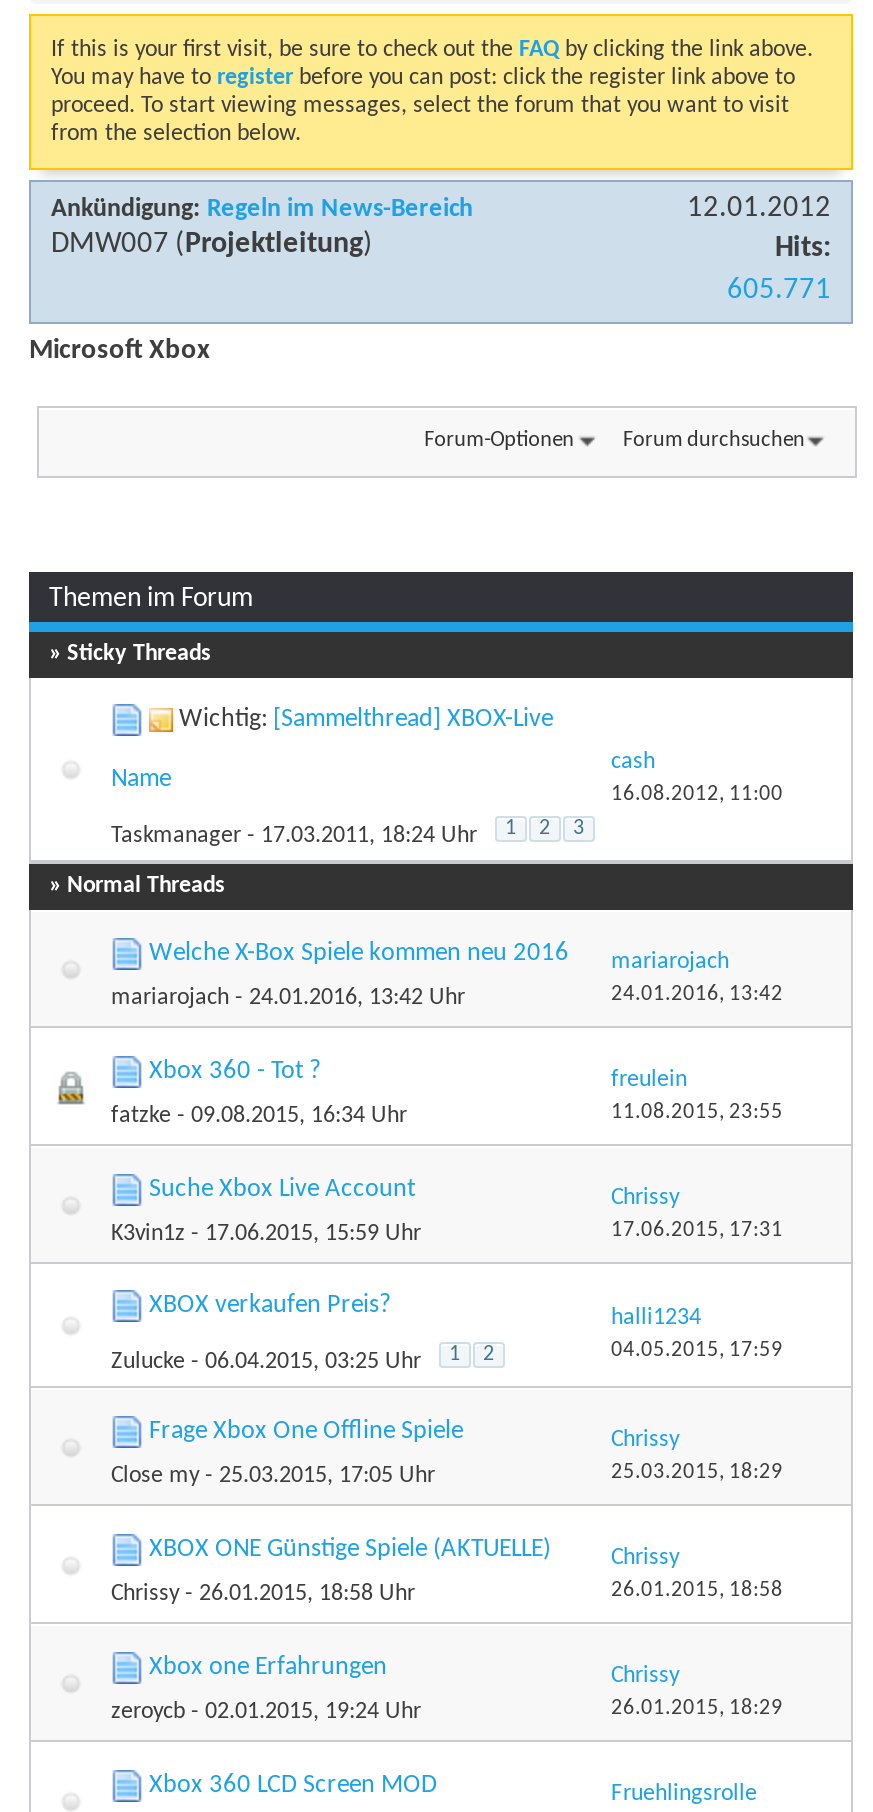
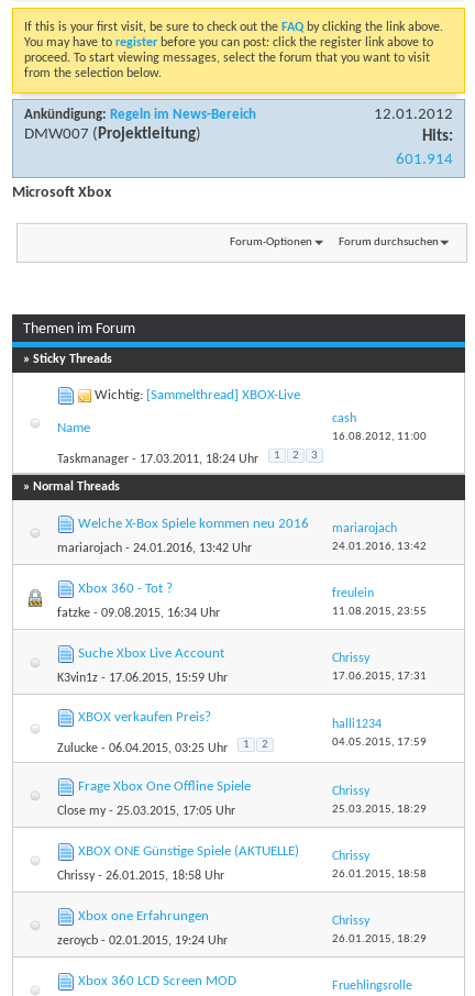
[727,276,831,306] 605.771 -> [396,152,453,168] 601.914

